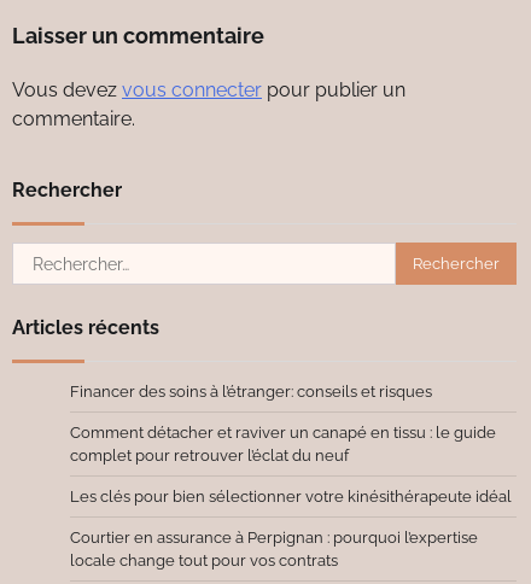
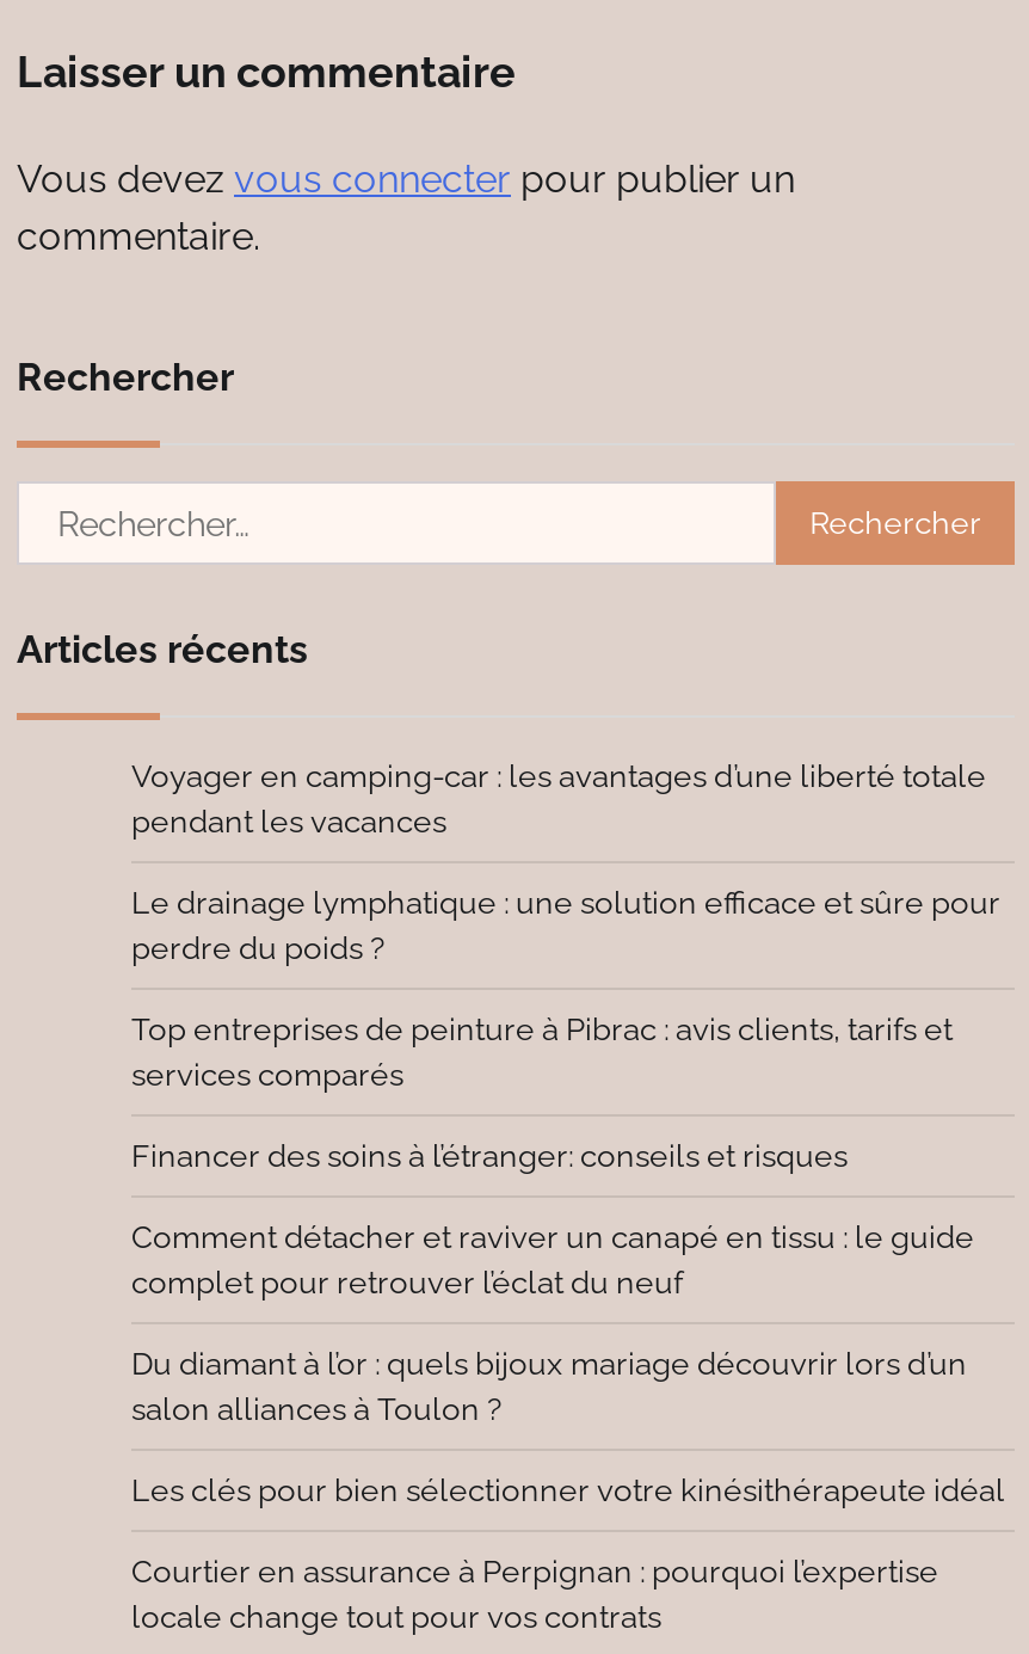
none -> [131,758,1000,1093] Voyager en camping-car : les avantages d’une liberté totale | pendant les vacances | Le drainage lymphatique : une solution efficace et sûre pour | perdre du poids ? | Top entreprises de peinture à Pibrac : avis clients, tarifs et | services comparés
none -> [131,1346,967,1427] Du diamant à l’or : quels bijoux mariage découvrir lors d’un | salon alliances à Toulon ?

